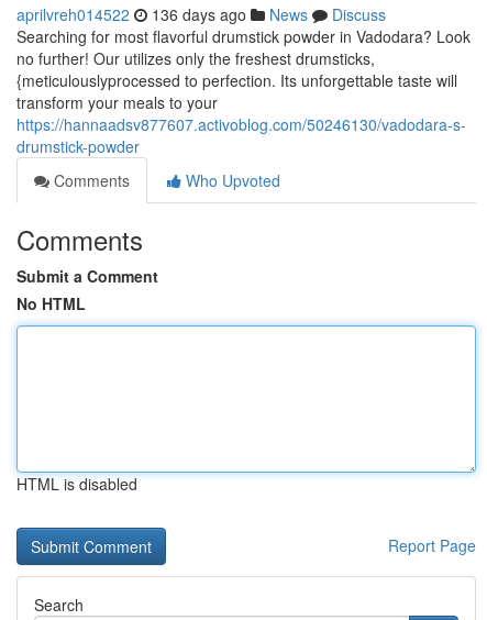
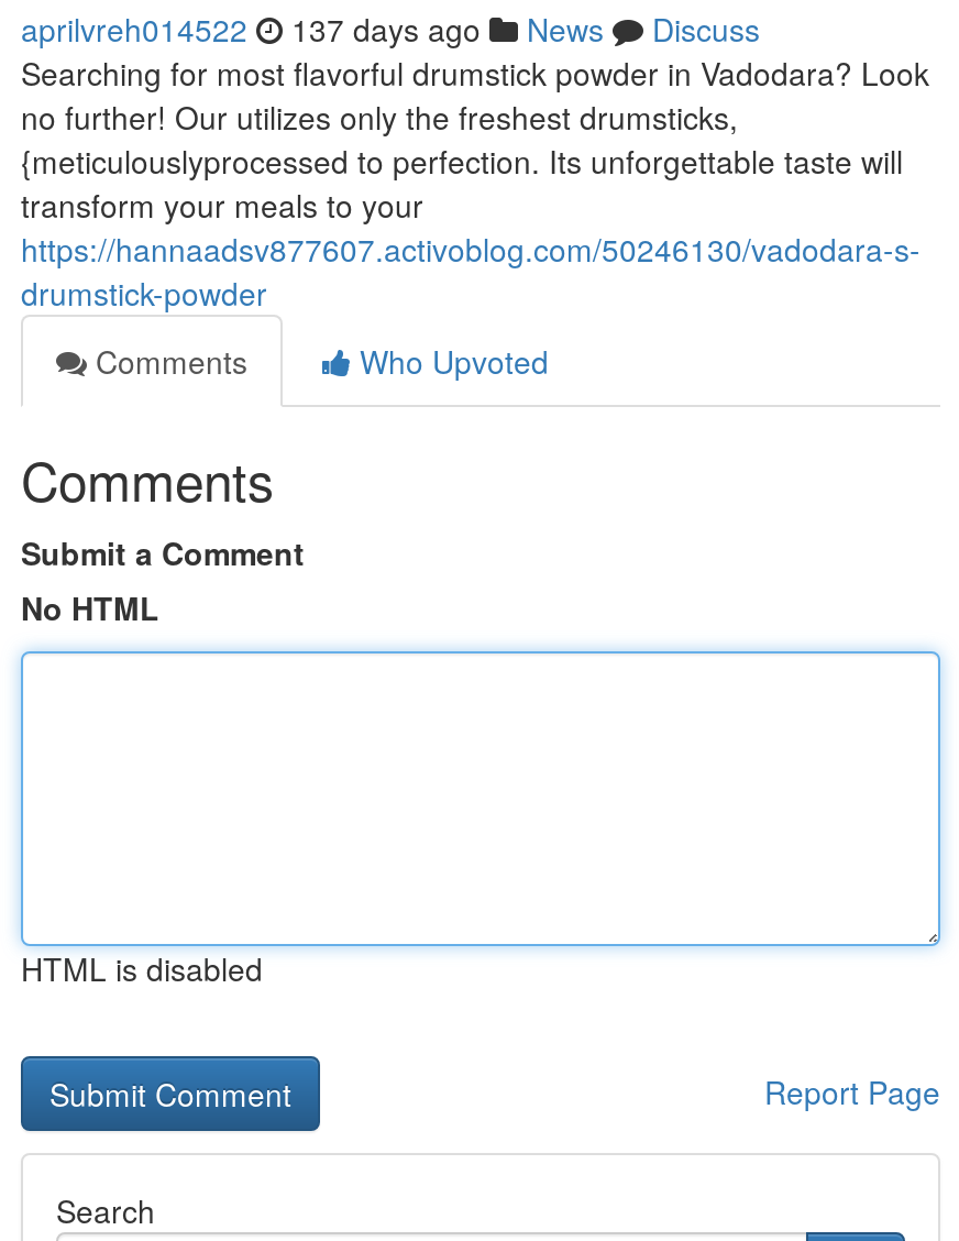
[16,3,386,25] aprilvreh014522 136 days ago News Discuss -> [21,7,760,51] aprilvreh014522 137 days ago News Discuss

